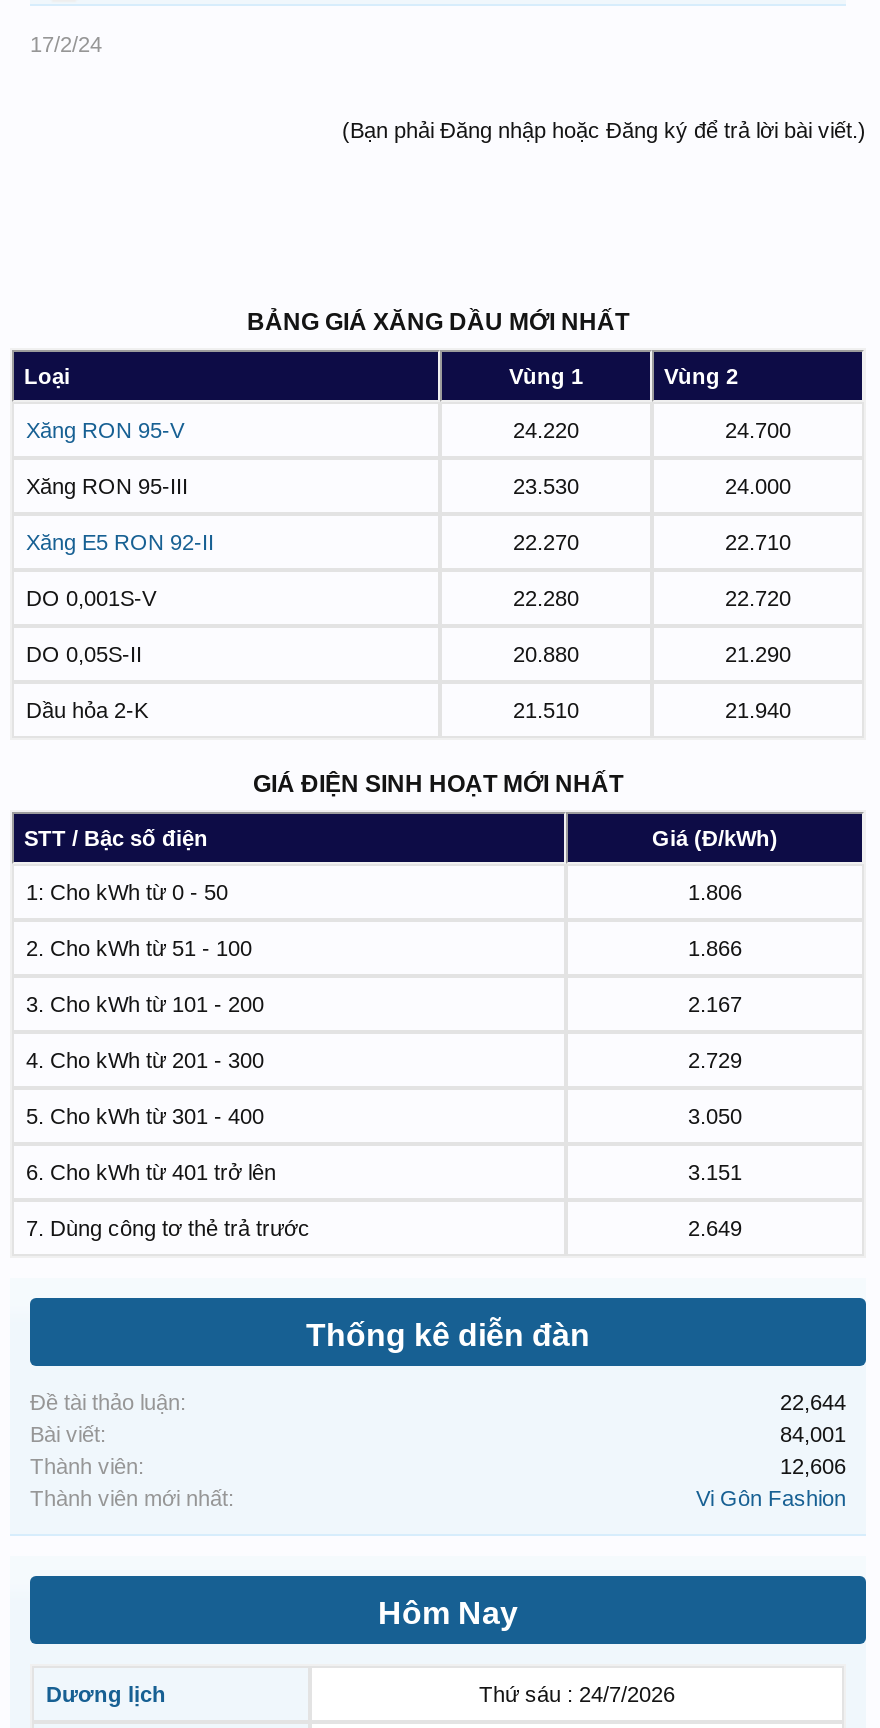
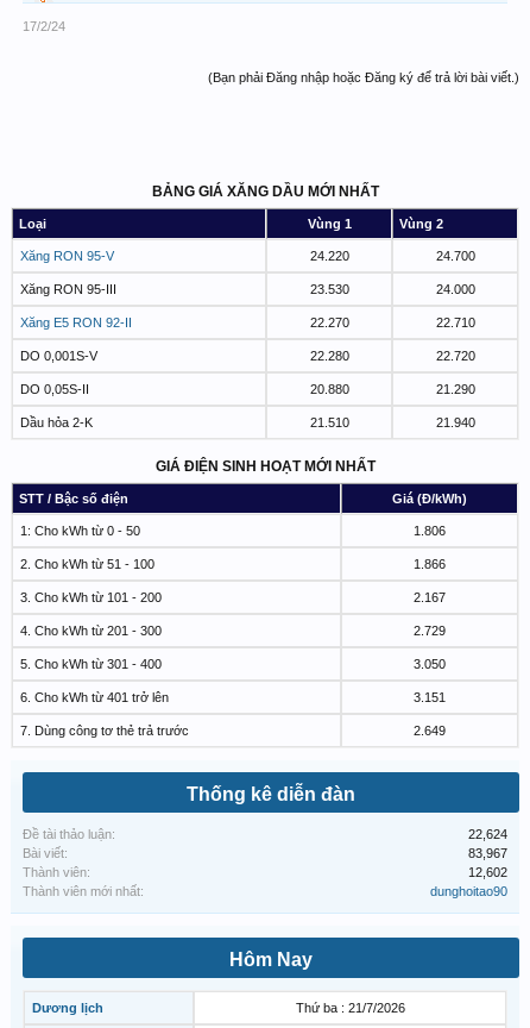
[780,1390,846,1414] 22,644 -> [468,827,507,841] 22,624
[780,1422,846,1446] 84,001 -> [468,846,507,860] 83,967
[780,1454,846,1478] 12,606 -> [468,865,507,880] 12,602
[696,1486,846,1510] Vi Gôn Fashion -> [430,884,507,899] dunghoitao90
[479,1682,675,1706] Thứ sáu : 24/7/2026 -> [295,1001,405,1015] Thứ ba : 21/7/2026

